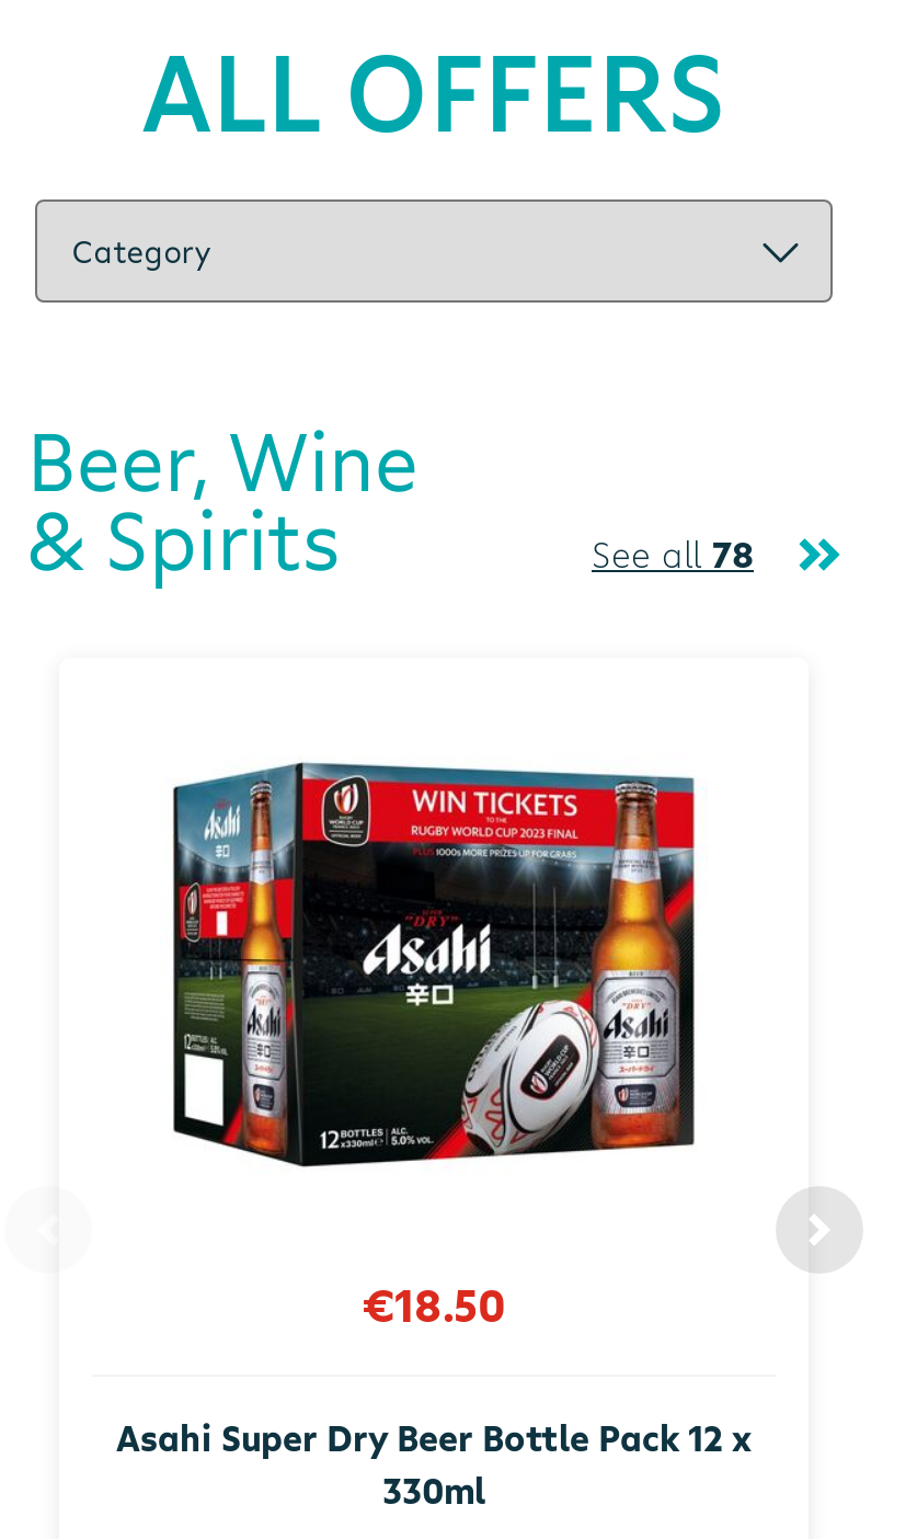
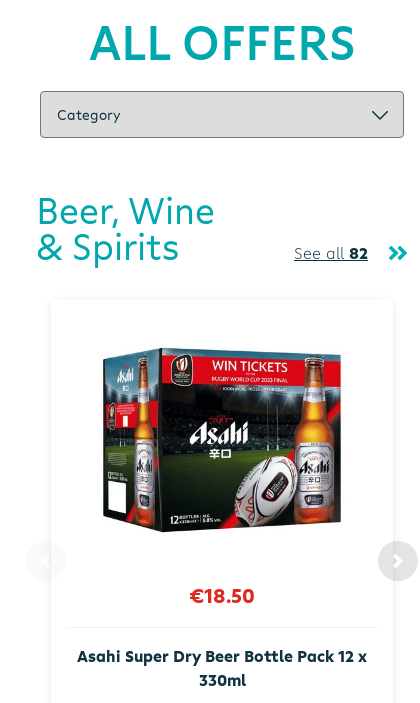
[592,531,754,579] See all 78 -> [294,242,368,264] See all 82

